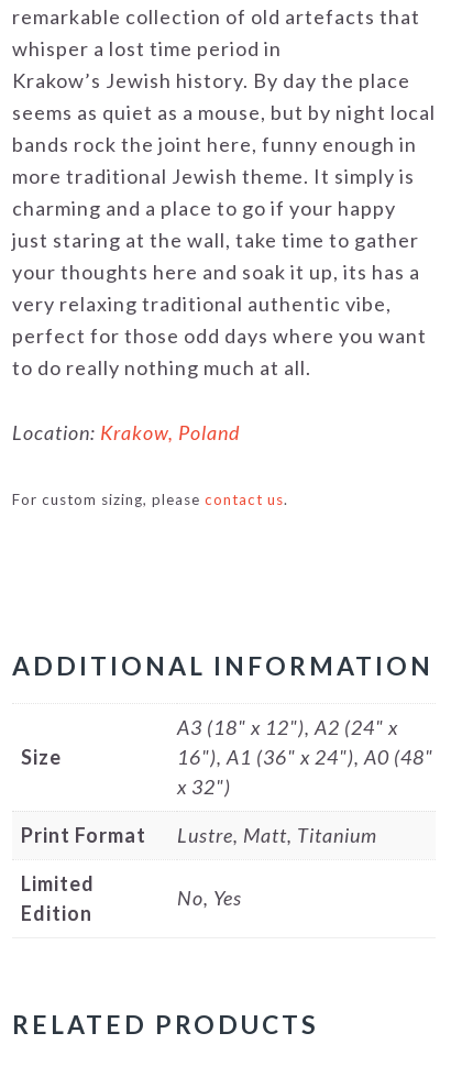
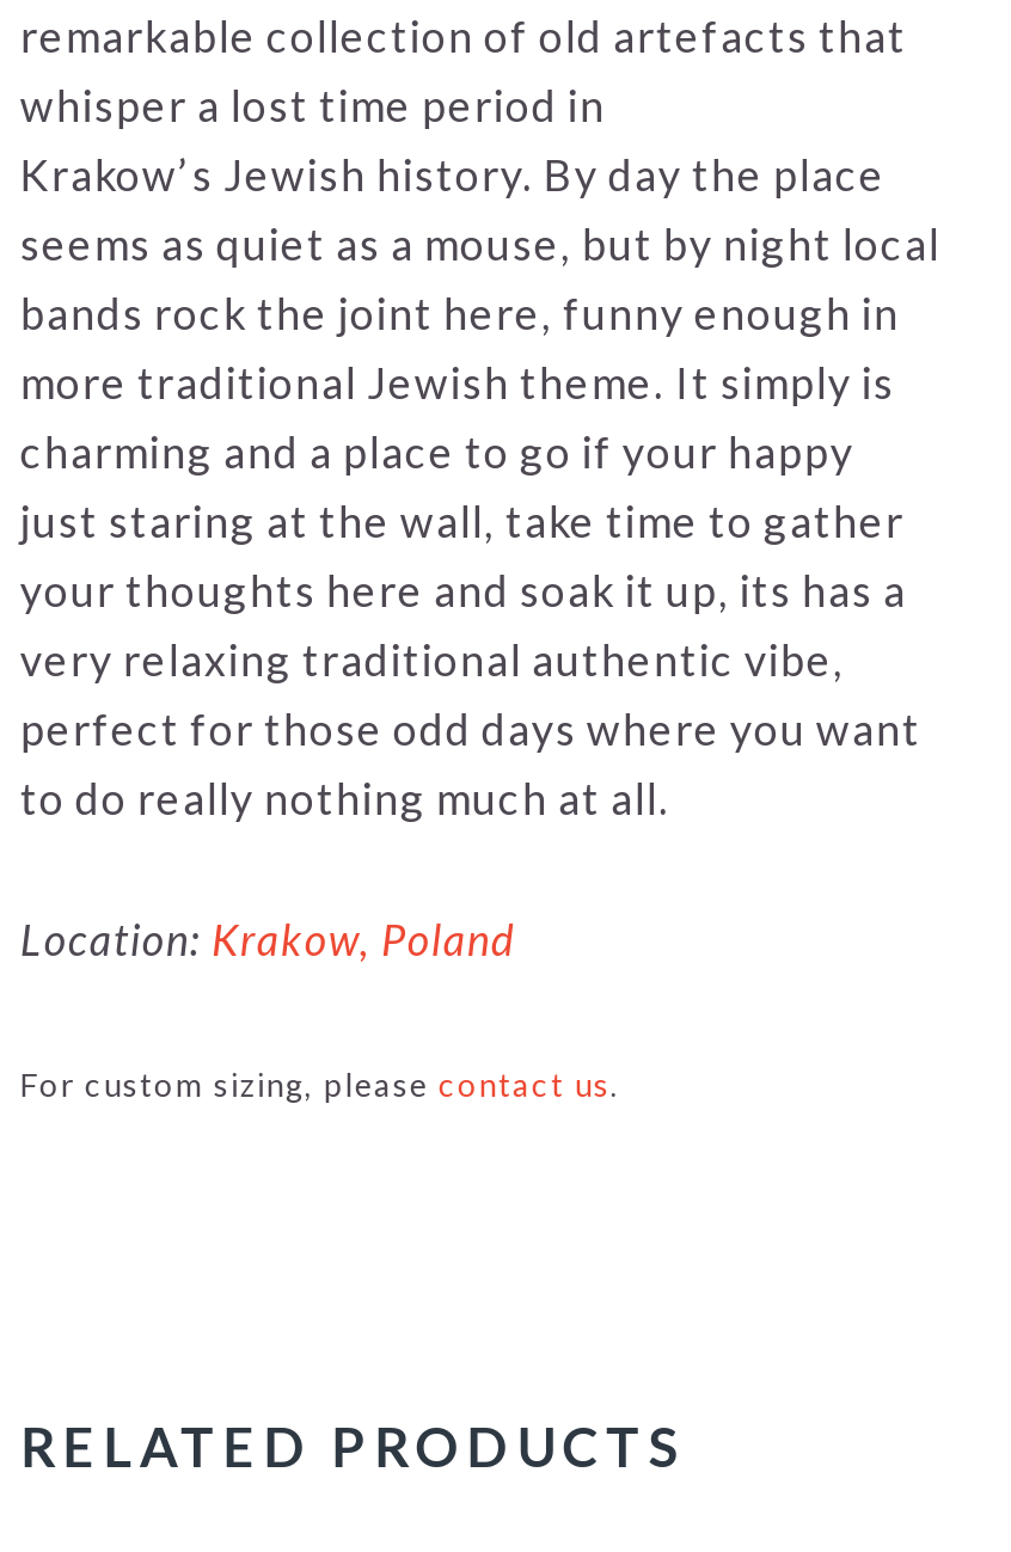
[13,651,434,769] ADDITIONAL INFORMATION | Size -> none
[21,715,434,925] A3 (18" x 12"), A2 (24" x | 16"), A1 (36" x 24"), A0 (48" | x 32") | Print Format | Lustre, Matt, Titanium | Limited | Edition -> none
[178,886,242,910] No, Yes -> none

